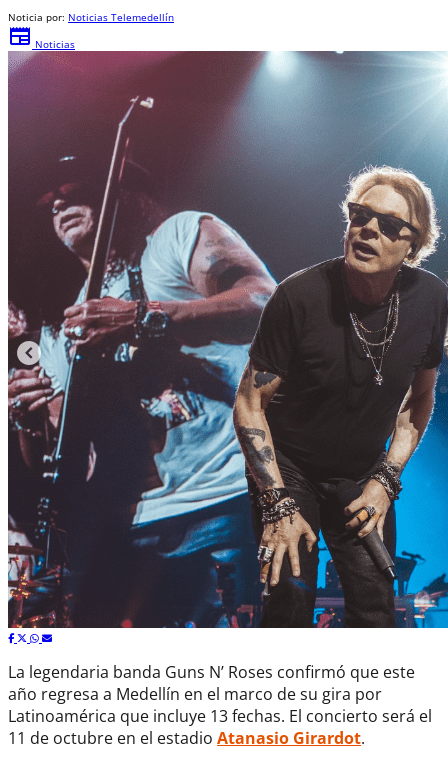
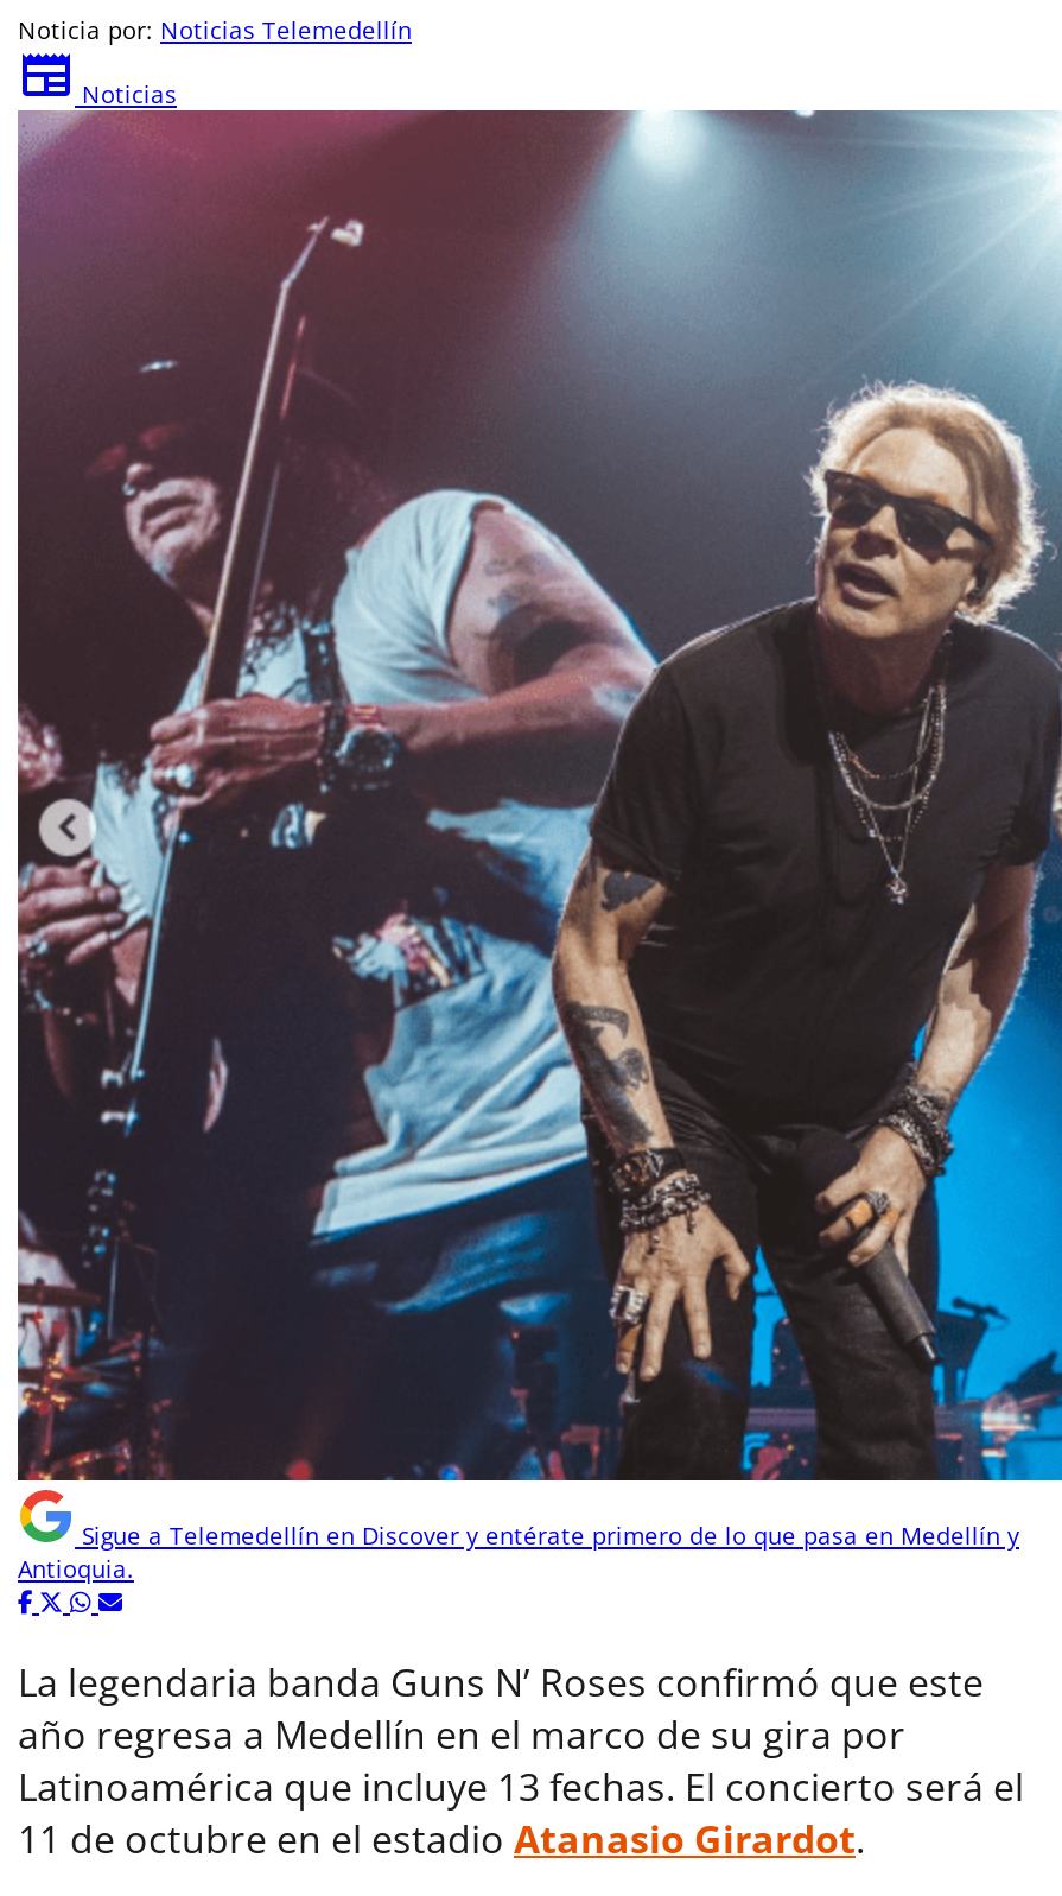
none -> [18,1519,1019,1585] Sigue a Telemedellín en Discover y entérate primero de lo que pasa en Medellín y | Antioquia.

